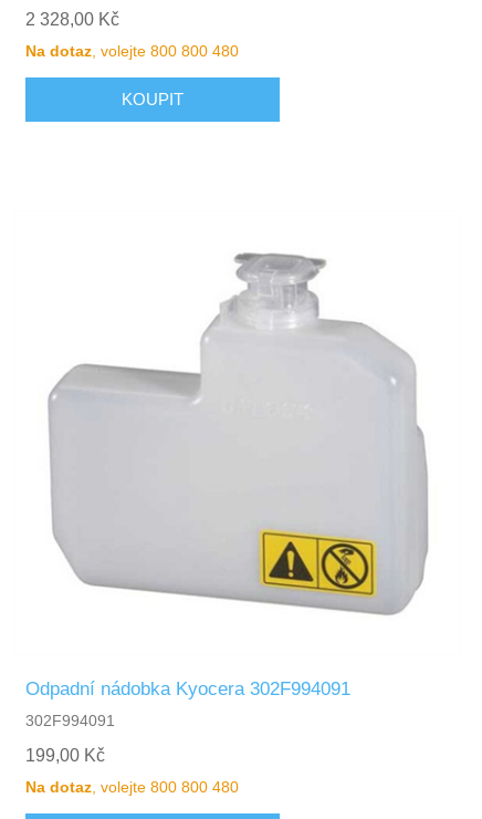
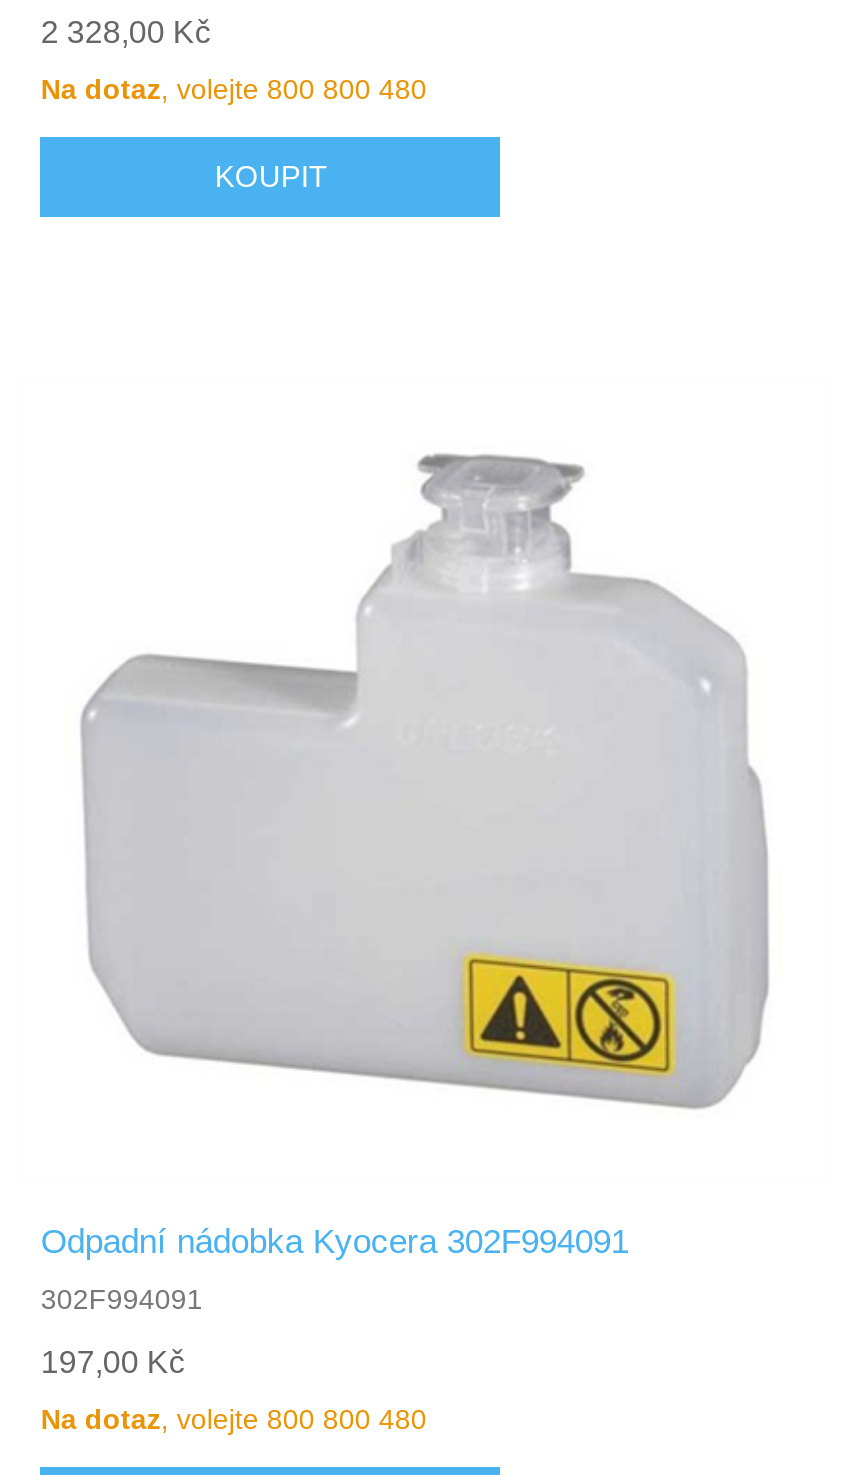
[26,746,105,765] 199,00 Kč -> [41,1345,185,1379] 197,00 Kč

